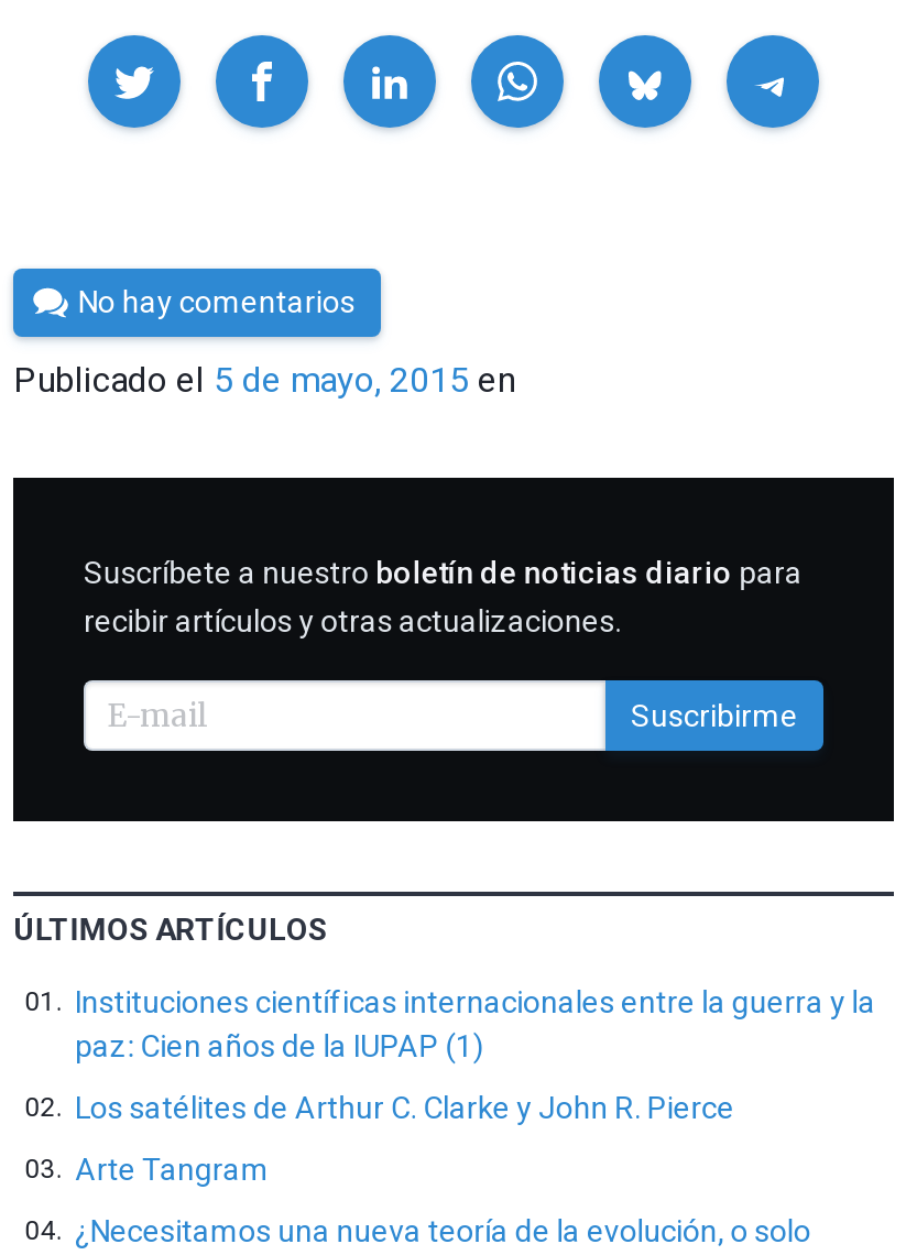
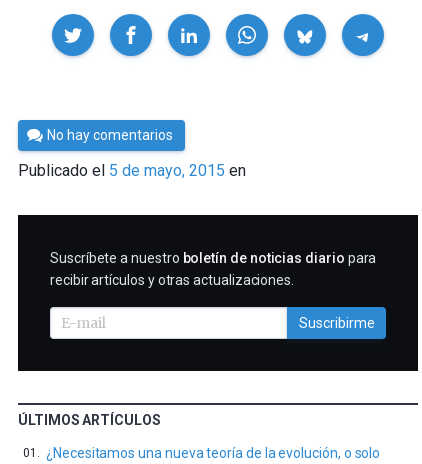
[75,984,876,1186] Instituciones científicas internacionales entre la guerra y la | paz: Cien años de la IUPAP (1) | Los satélites de Arthur C. Clarke y John R. Pierce | Arte Tangram -> none

